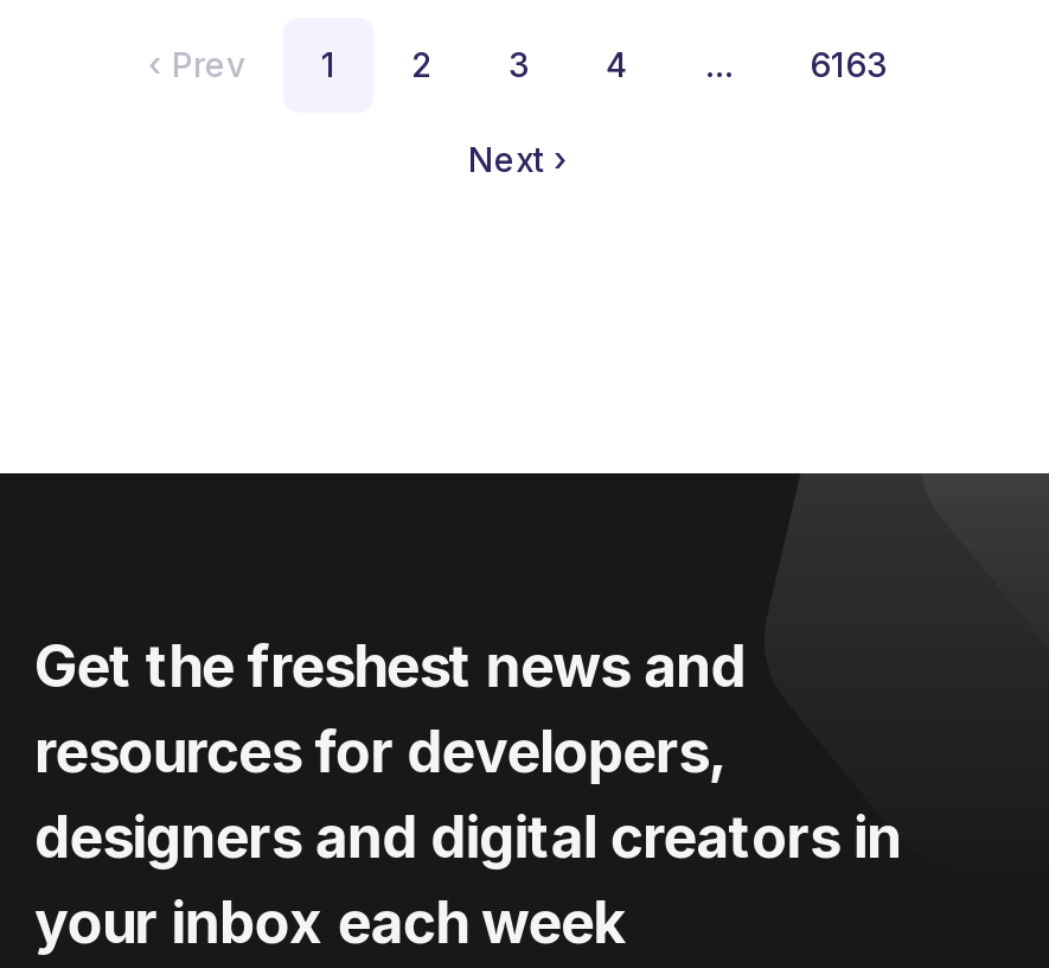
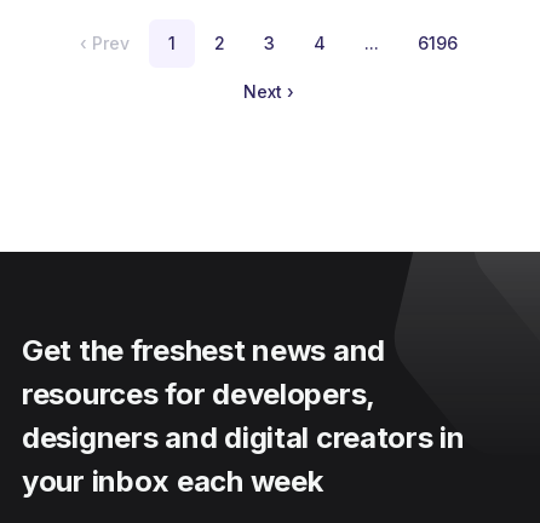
[810,44,888,84] 6163 -> [418,33,458,53] 6196

